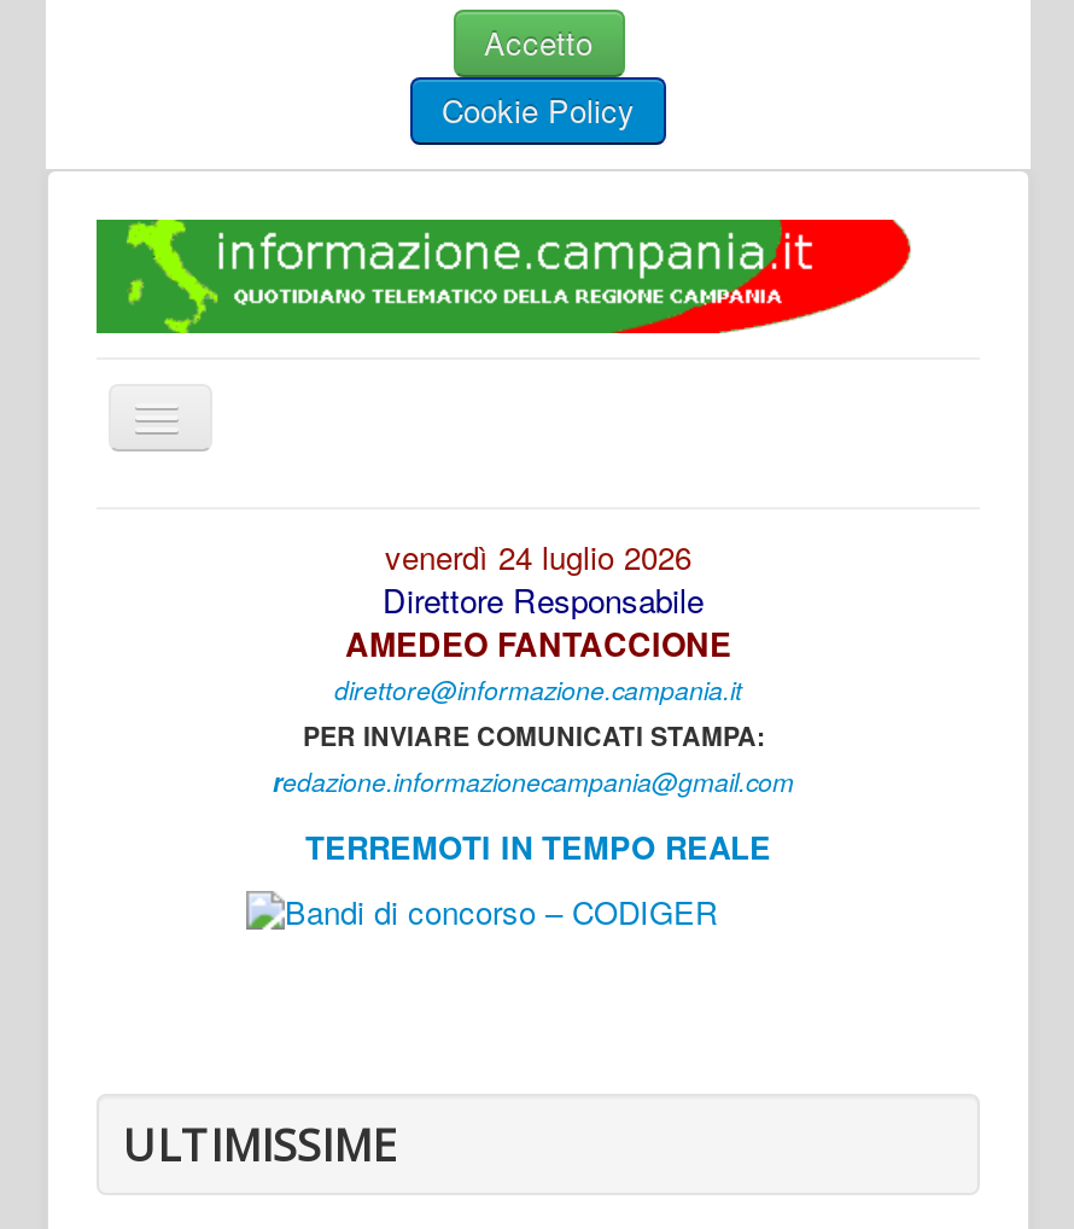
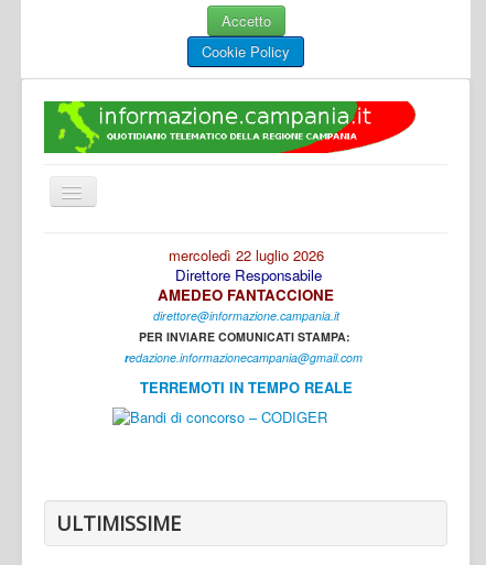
[385,533,691,579] venerdì 24 luglio 2026 -> [168,244,323,265] mercoledì 22 luglio 2026

